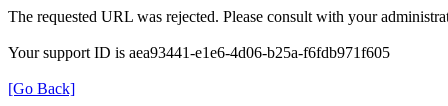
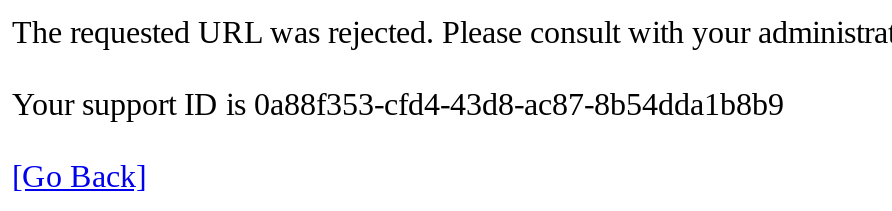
[8,44,390,61] Your support ID is aea93441-e1e6-4d06-b25a-f6fdb971f605 -> [12,87,784,121] Your support ID is 0a88f353-cfd4-43d8-ac87-8b54dda1b8b9

